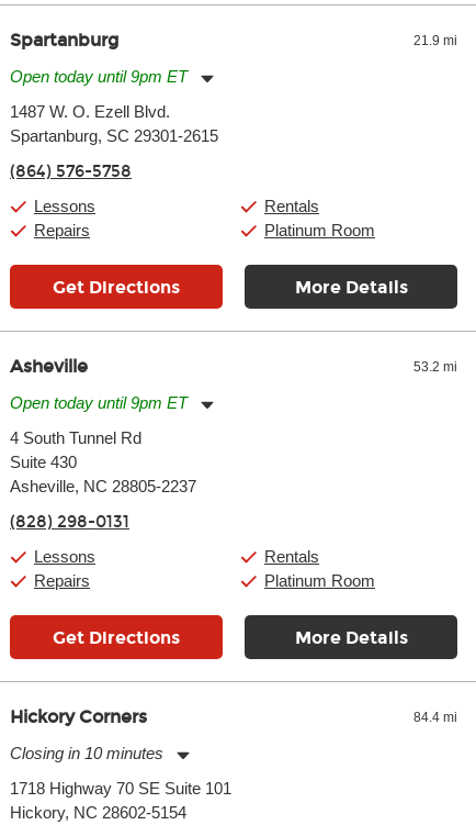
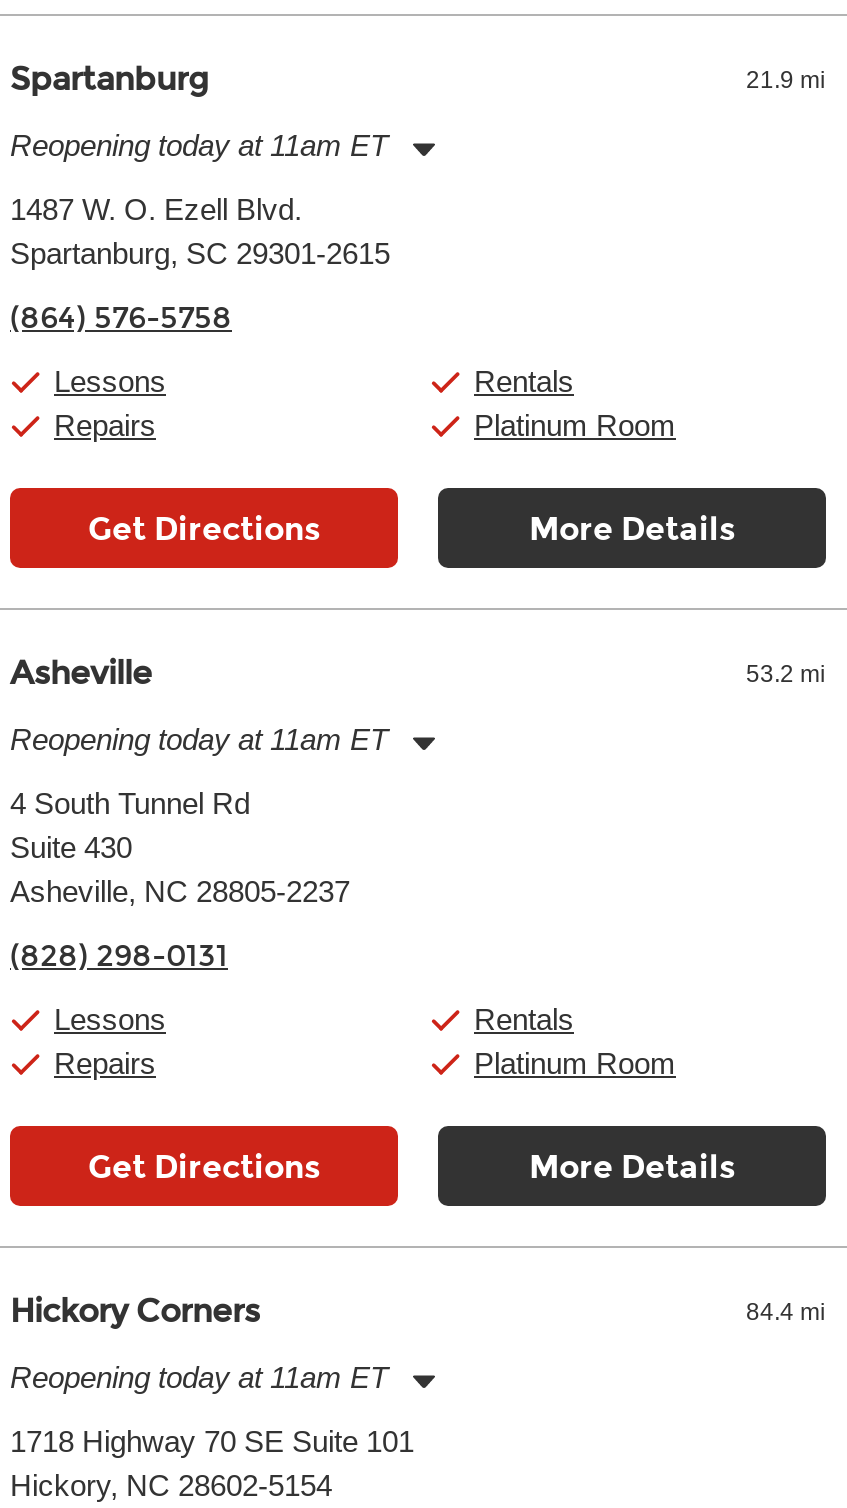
[10,67,188,86] Open today until 9pm ET -> [10,128,388,162] Reopening today at 11am ET
[10,393,188,412] Open today until 9pm ET -> [10,722,388,756] Reopening today at 11am ET
[10,744,163,762] Closing in 10 minutes -> [10,1360,388,1394] Reopening today at 11am ET

